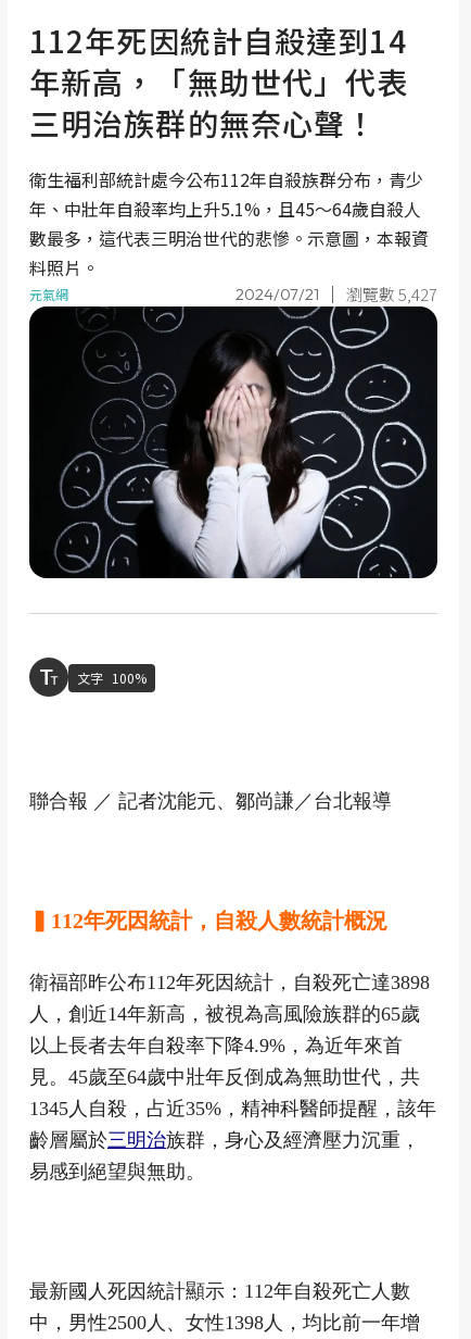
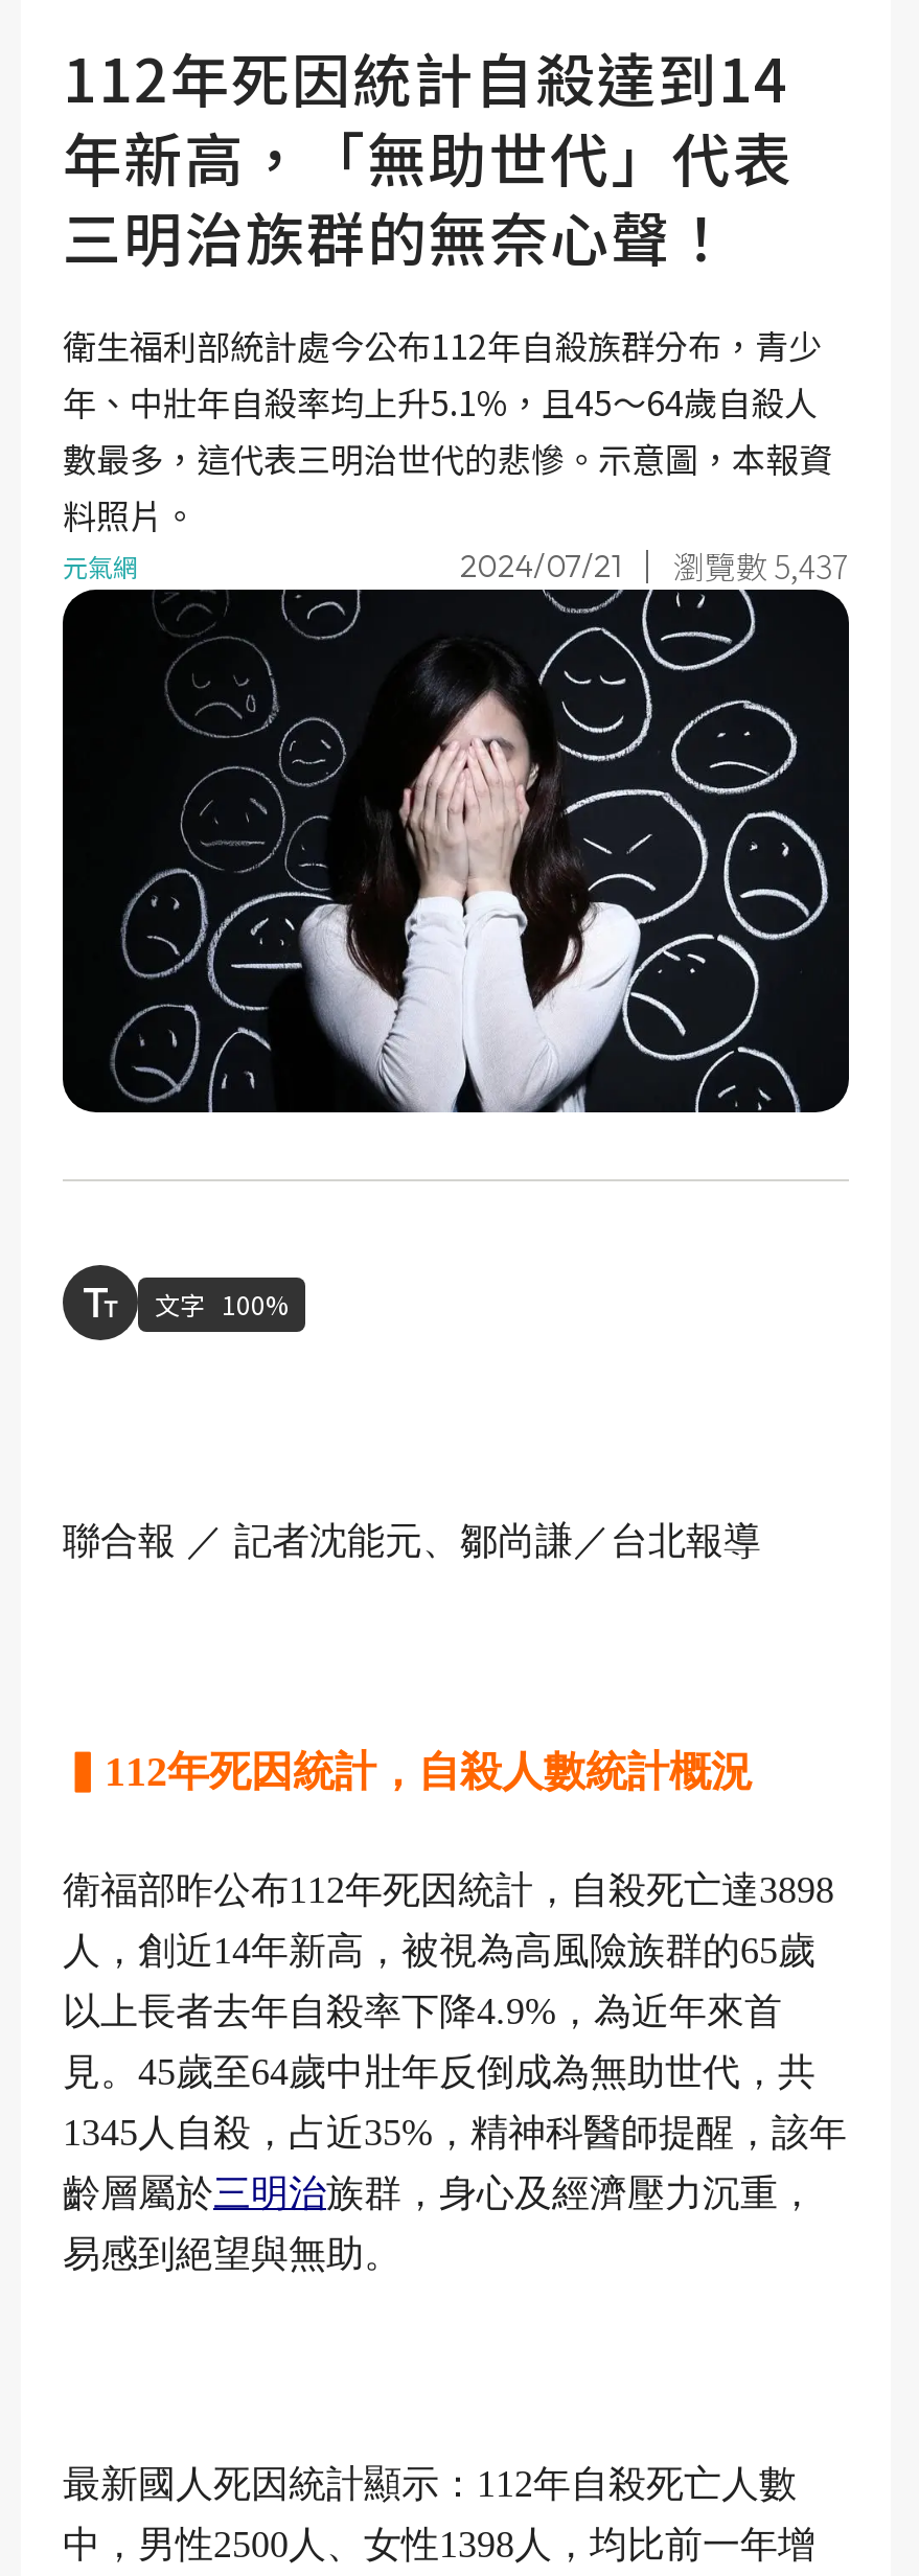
[235,283,437,305] 2024/07/21 瀏覽數 5,427 -> [460,544,849,588] 2024/07/21 瀏覽數 5,437

